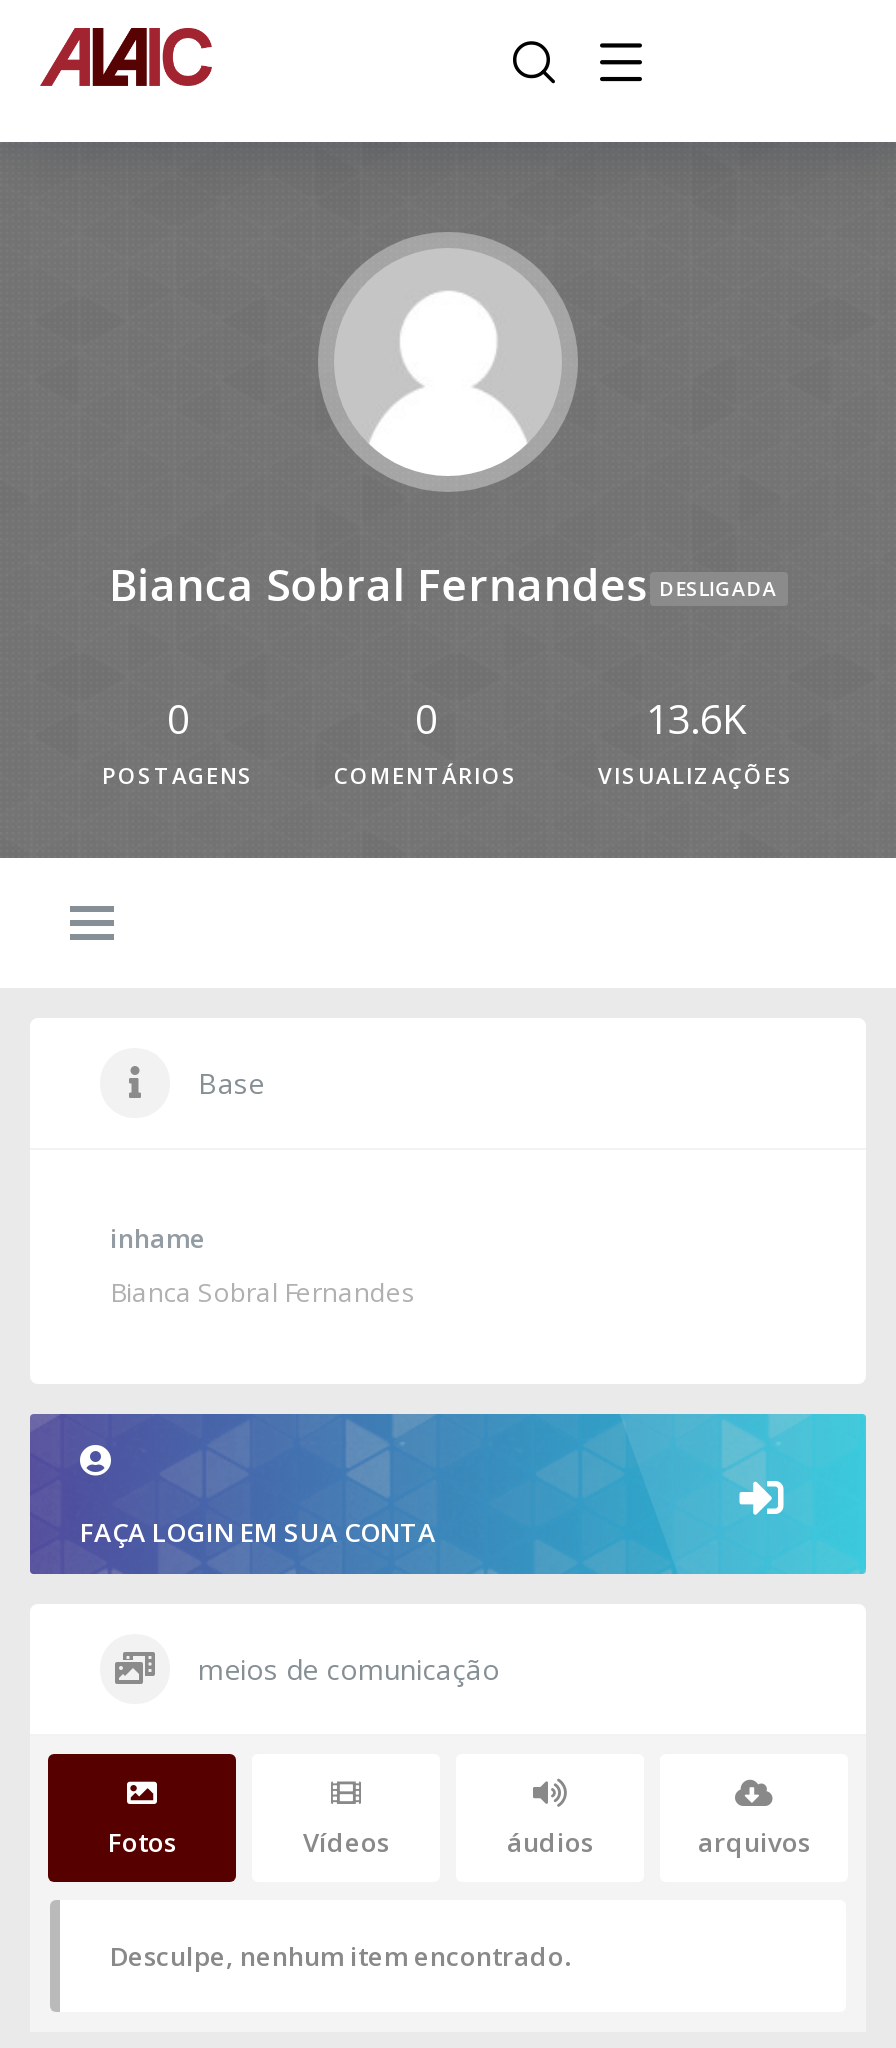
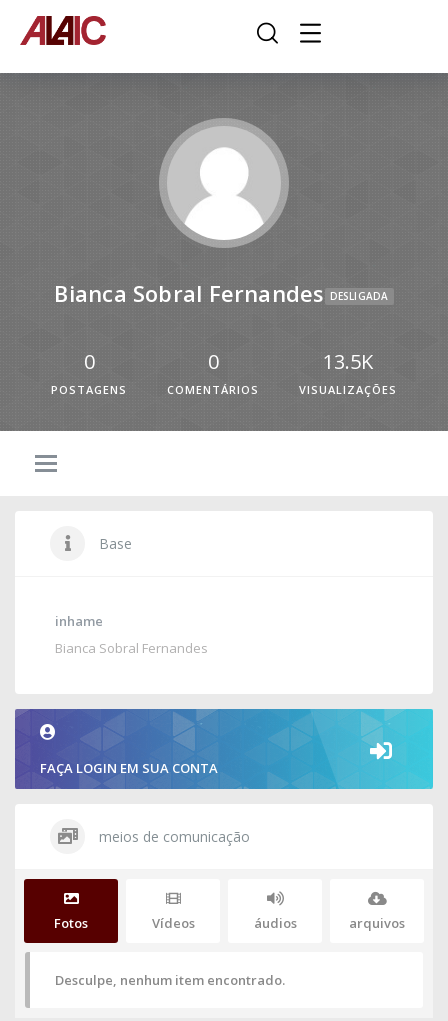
[646,692,746,746] 13.6K -> [323,348,373,375] 13.5K

